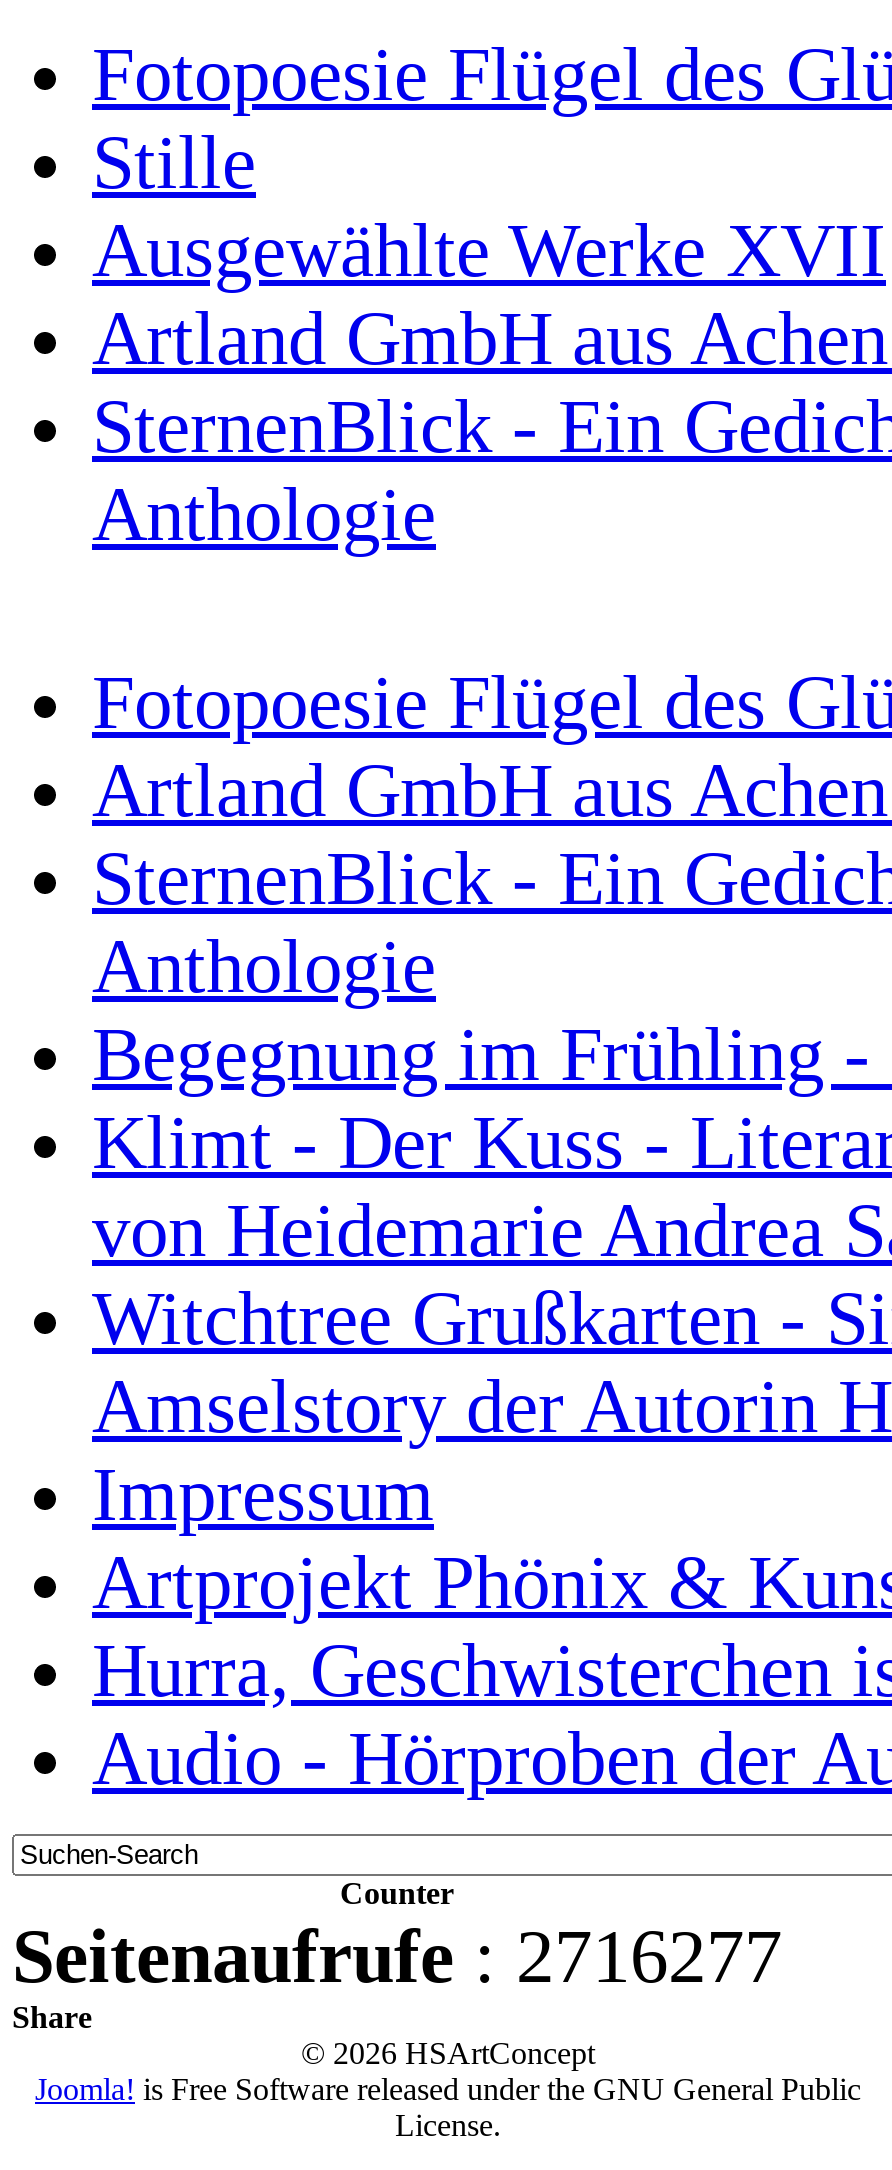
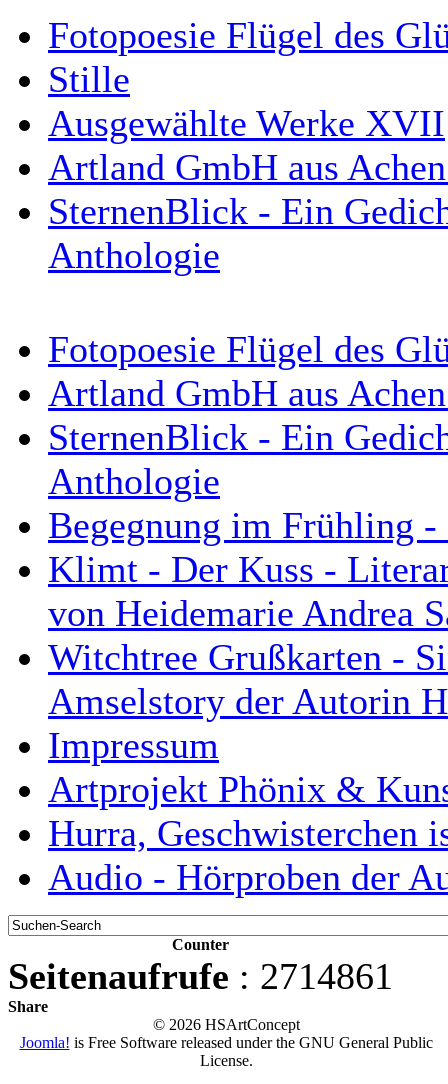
[12,1914,782,1998] Seitenaufrufe: 2716277 -> [8,955,393,997] Seitenaufrufe: 2714861

